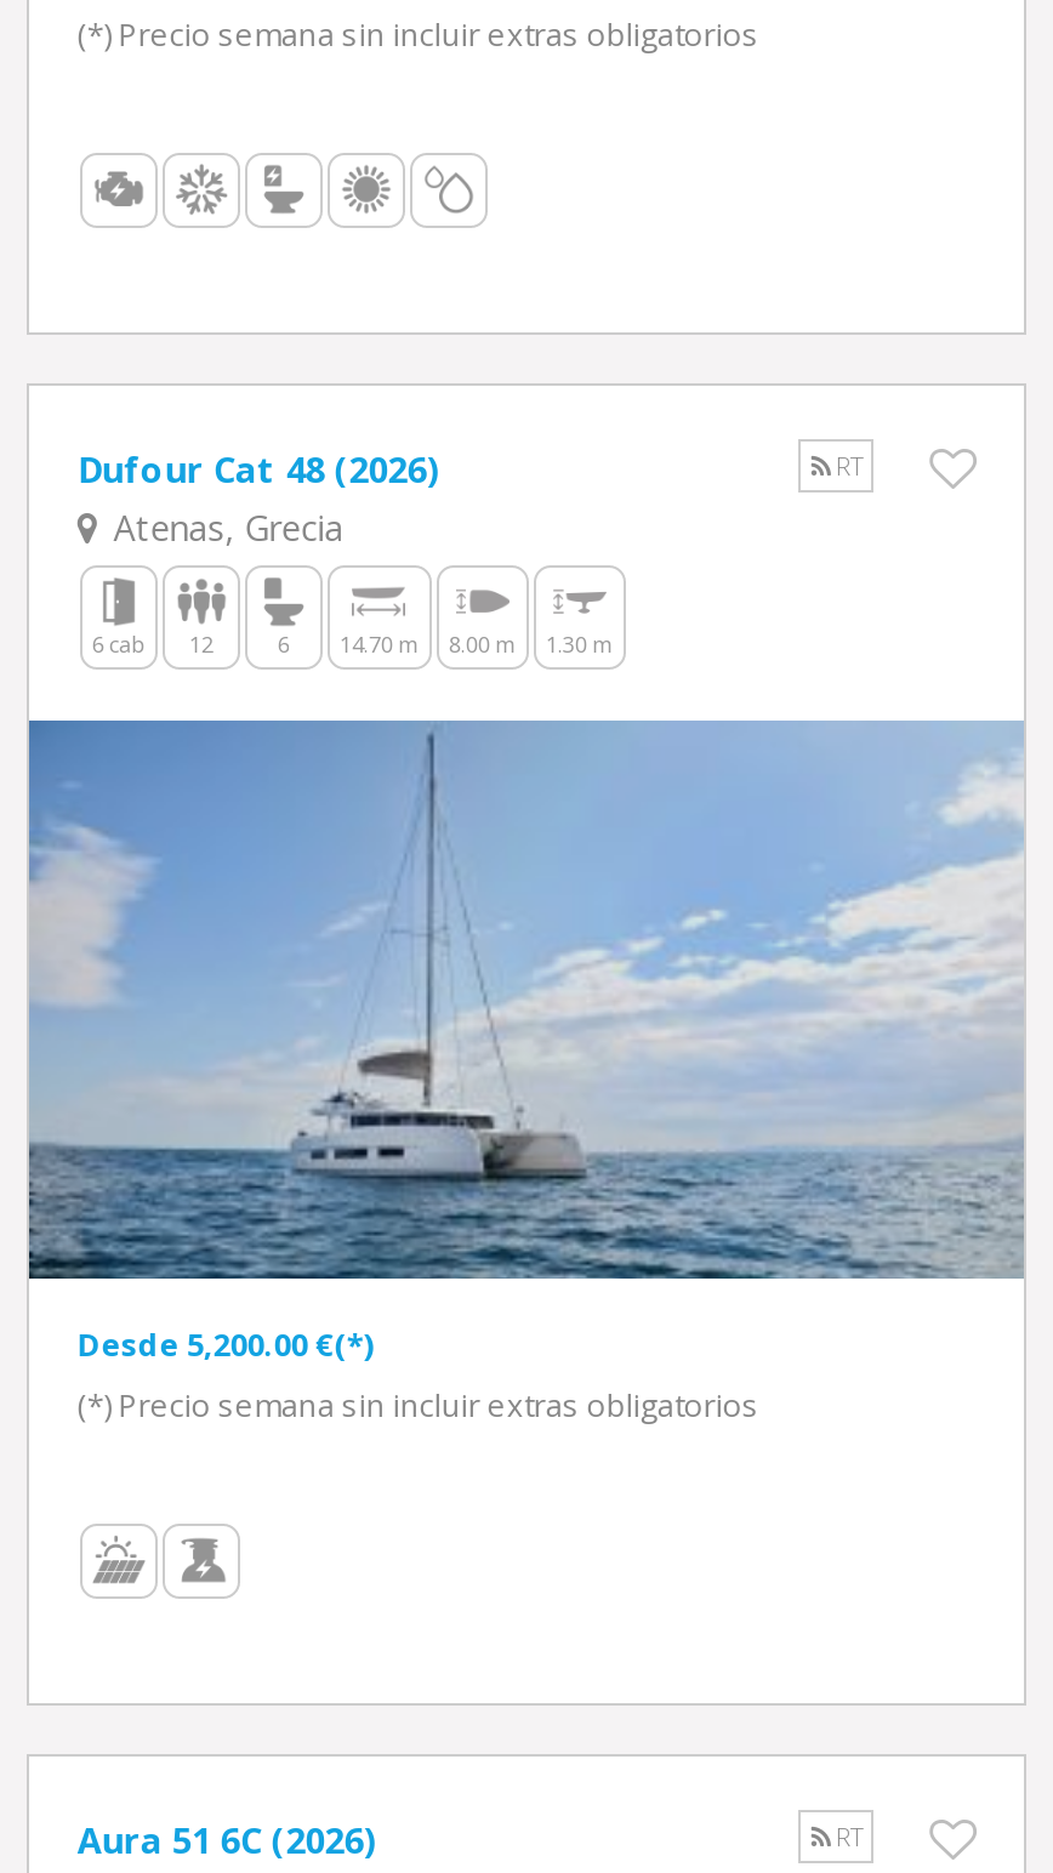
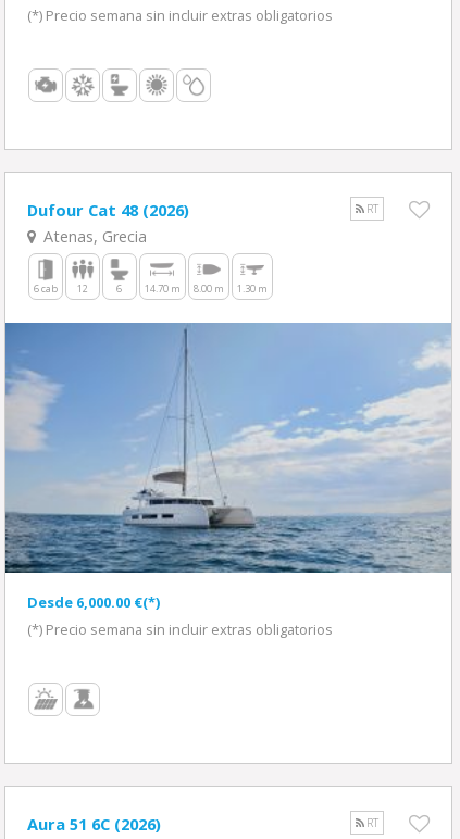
[77,1322,373,1365] Desde 5,200.00 €(*) -> [27,592,160,612] Desde 6,000.00 €(*)

